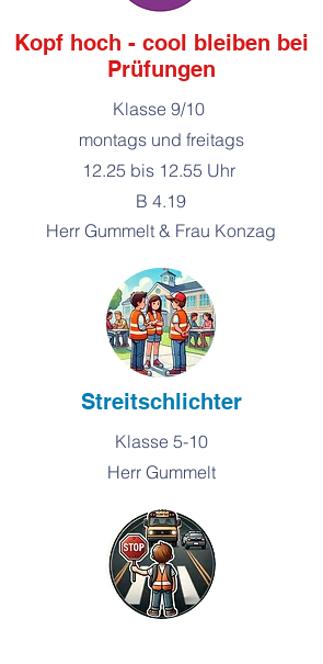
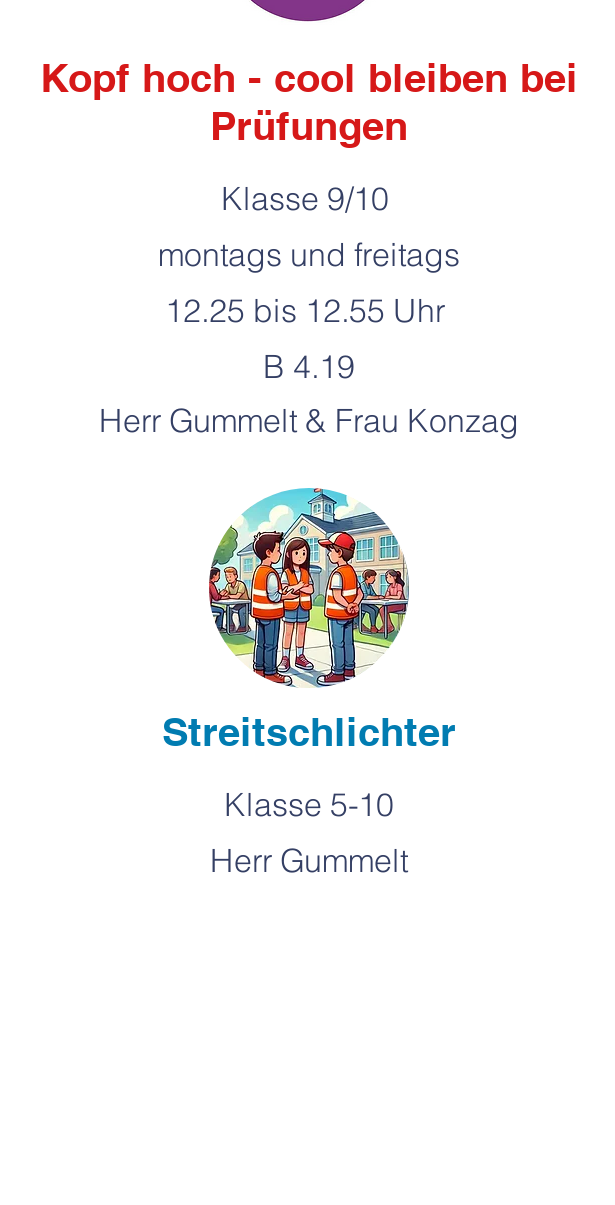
[107,508,217,620] [image] -> none

